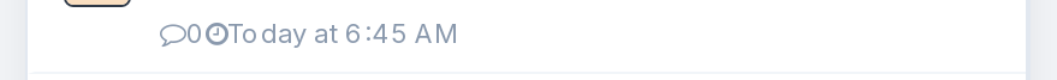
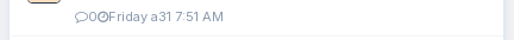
[186,17,458,50] 0 Today at 6:45 AM -> [88,8,224,25] 0 Friday a31 7:51 AM

